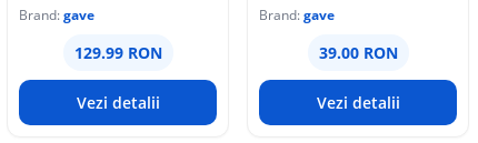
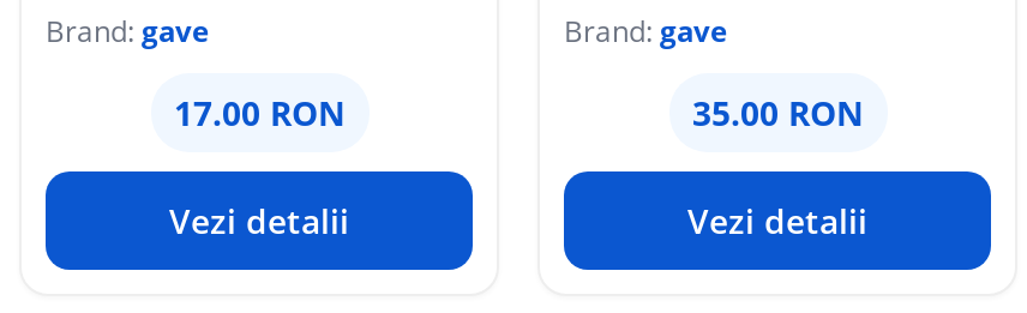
[74,42,162,63] 129.99 RON -> [174,90,344,136] 17.00 RON
[318,42,397,63] 39.00 RON -> [692,90,863,136] 35.00 RON

